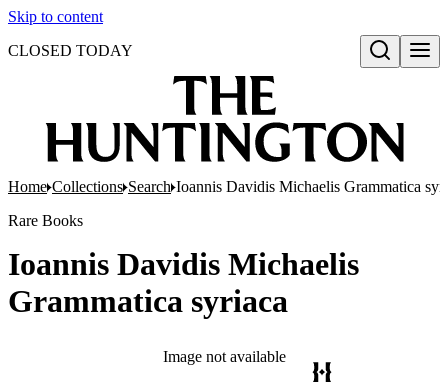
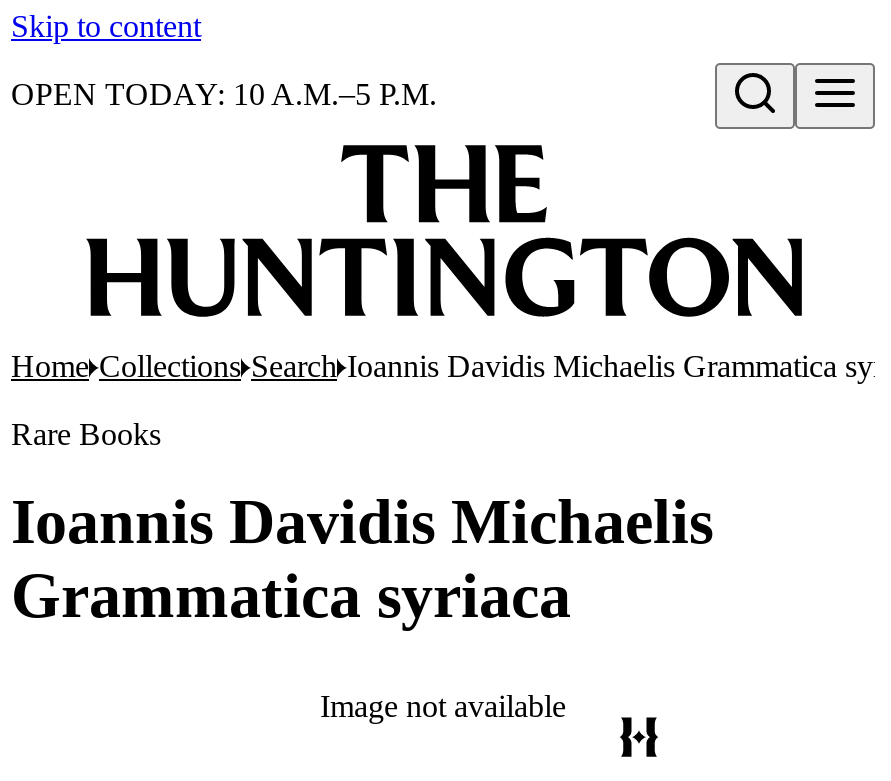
[8,42,133,59] CLOSED TODAY -> [11,77,437,111] OPEN TODAY: 10 A.M.–5 P.M.

